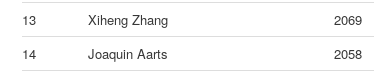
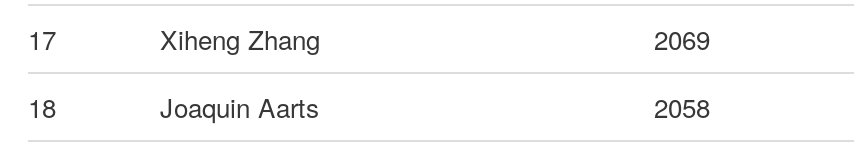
[22,10,36,29] 13 -> [28,20,56,58] 17
[22,44,36,63] 14 -> [28,88,56,126] 18

